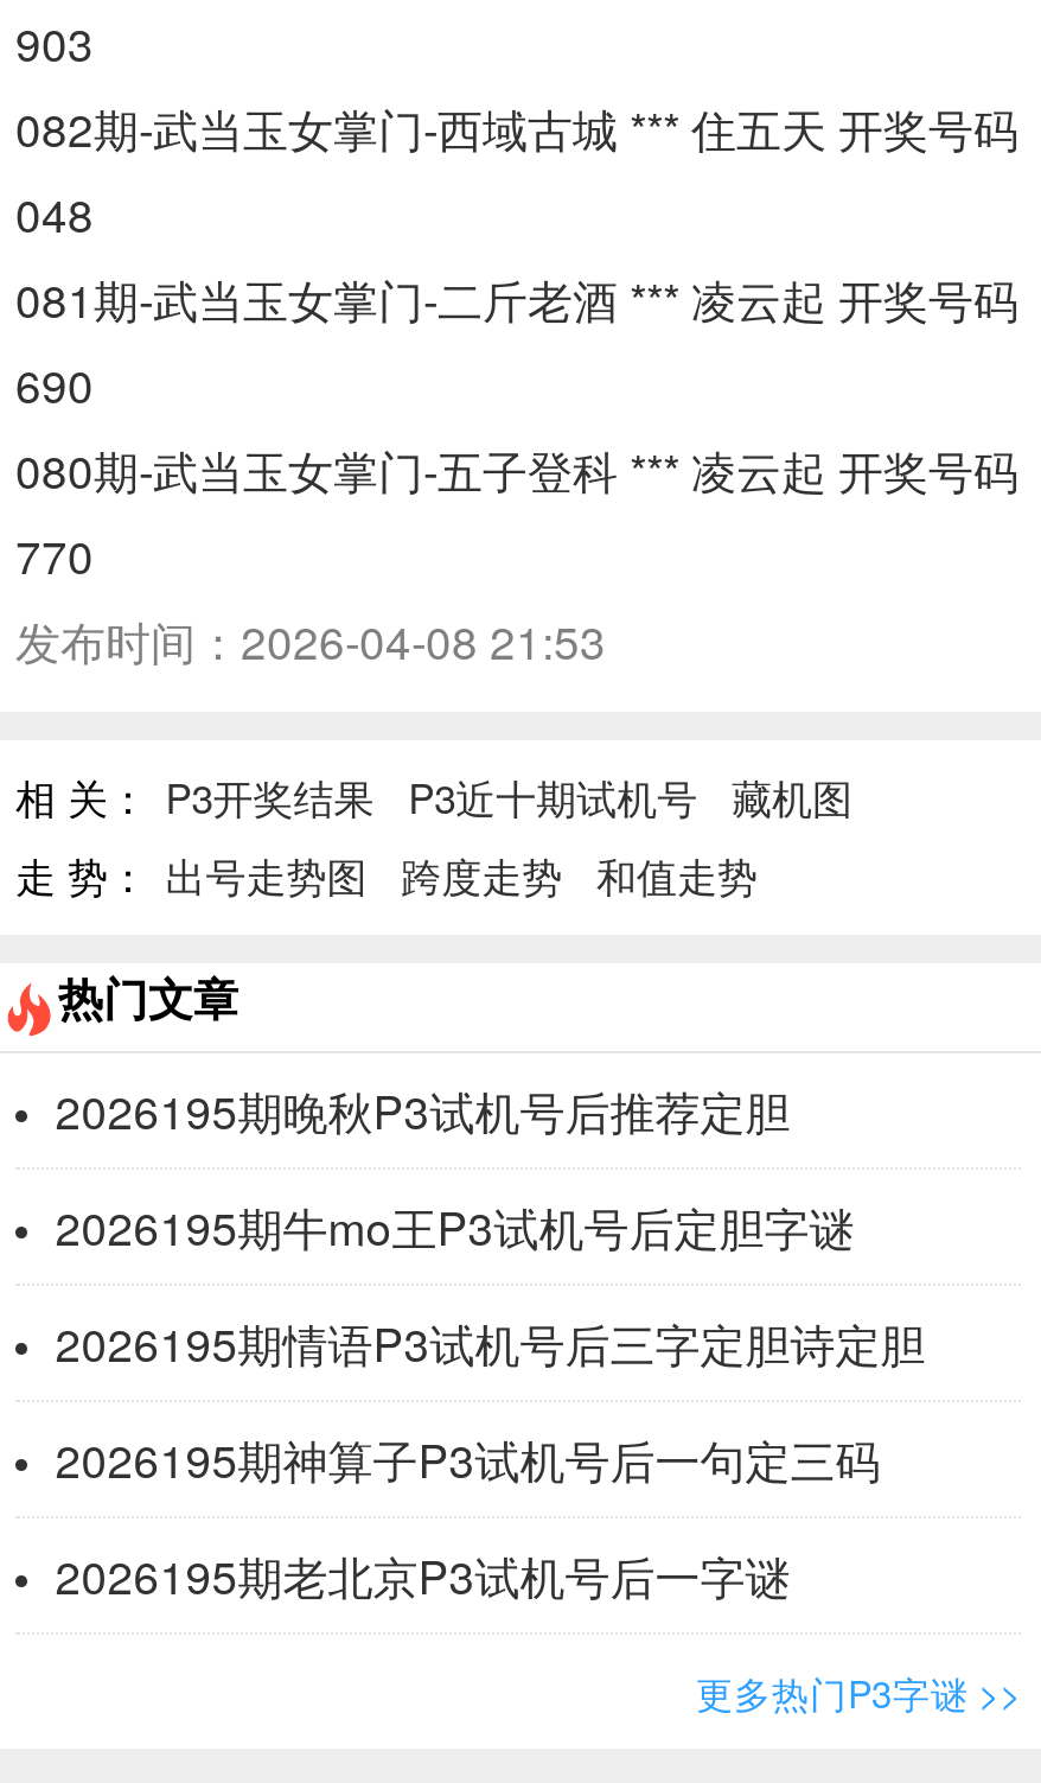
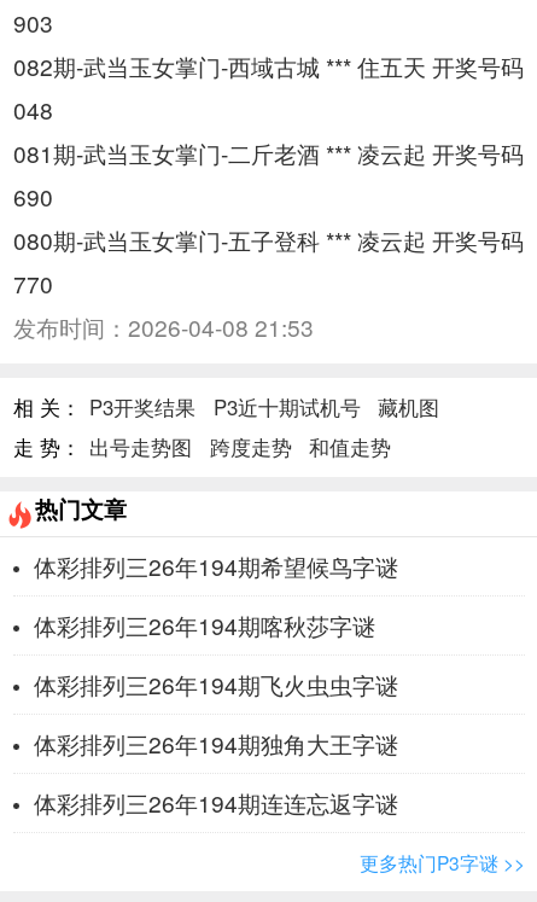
[55,1077,790,1141] 2026195期晚秋P3试机号后推荐定胆 -> [34,549,398,582] 体彩排列三26年194期希望候鸟字谜
[55,1193,854,1257] 2026195期牛mo王P3试机号后定胆字谜 -> [34,608,375,641] 体彩排列三26年194期喀秋莎字谜
[55,1309,926,1373] 2026195期情语P3试机号后三字定胆诗定胆 -> [34,668,398,700] 体彩排列三26年194期飞火虫虫字谜
[55,1425,880,1490] 2026195期神算子P3试机号后一句定三码 -> [34,727,398,759] 体彩排列三26年194期独角大王字谜
[55,1542,790,1606] 2026195期老北京P3试机号后一字谜 -> [34,786,398,818] 体彩排列三26年194期连连忘返字谜

